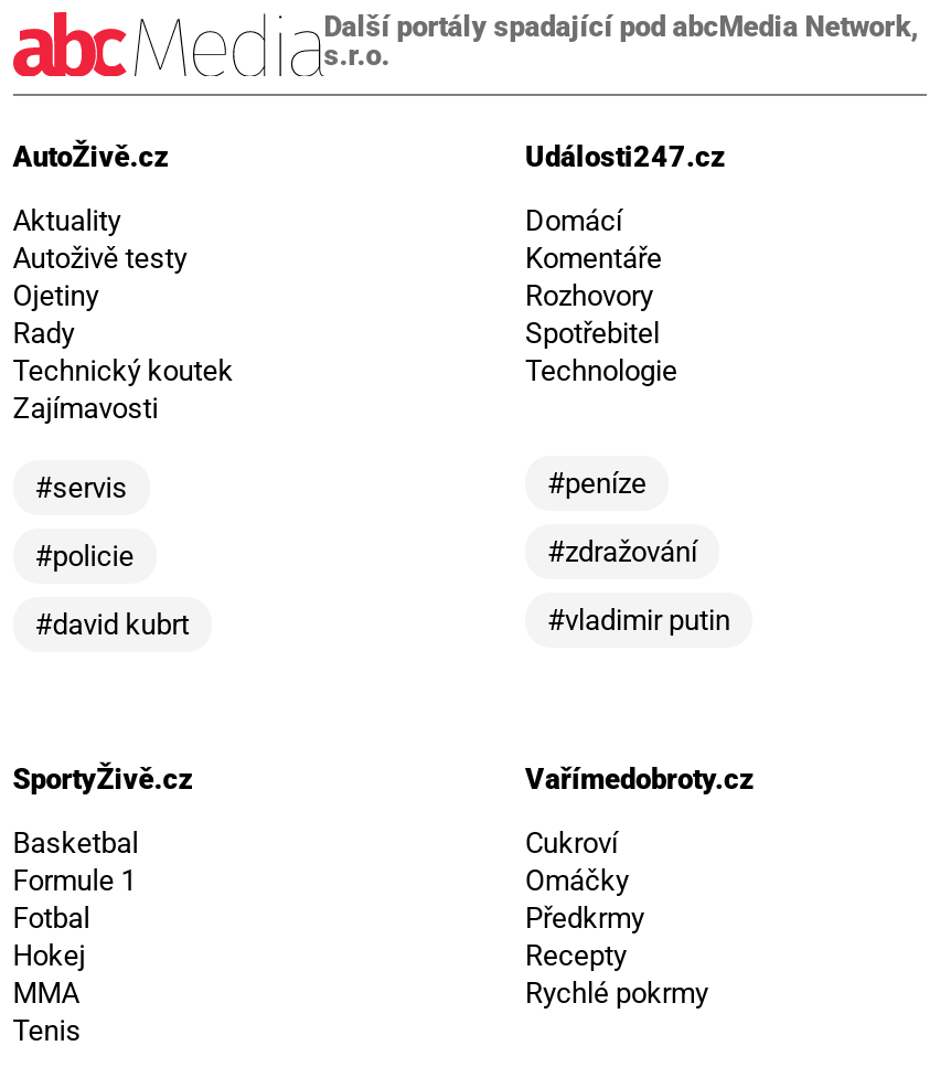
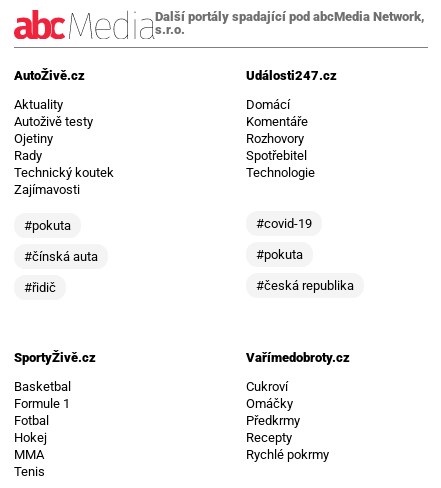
[35,472,128,505] #servis -> [24,218,71,233] #pokuta
[547,467,647,500] #peníze -> [256,216,312,231] #covid-19
[35,540,134,573] #policie -> [24,249,98,264] #čínská auta
[547,536,697,569] #zdražování -> [256,247,303,262] #pokuta
[35,608,189,642] #david kubrt -> [24,280,56,295] #řidič
[547,604,730,637] #vladimir putin -> [256,278,354,293] #česká republika

